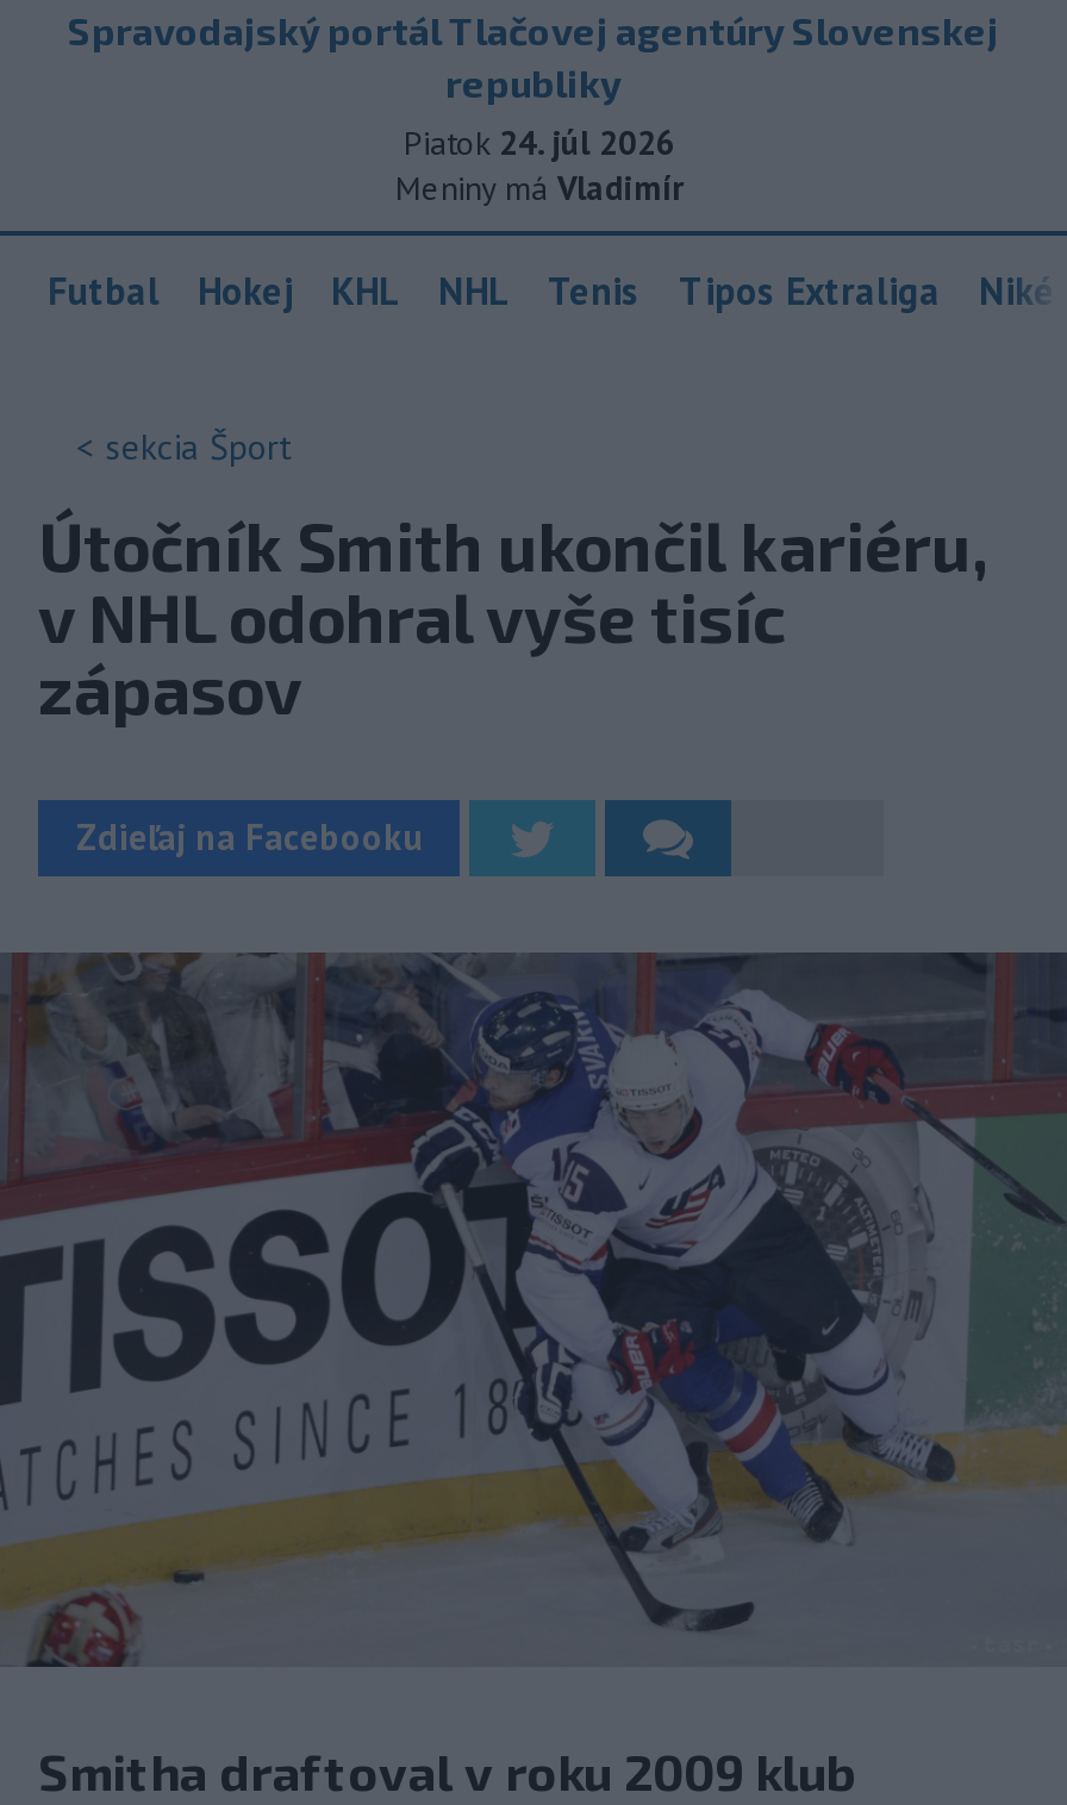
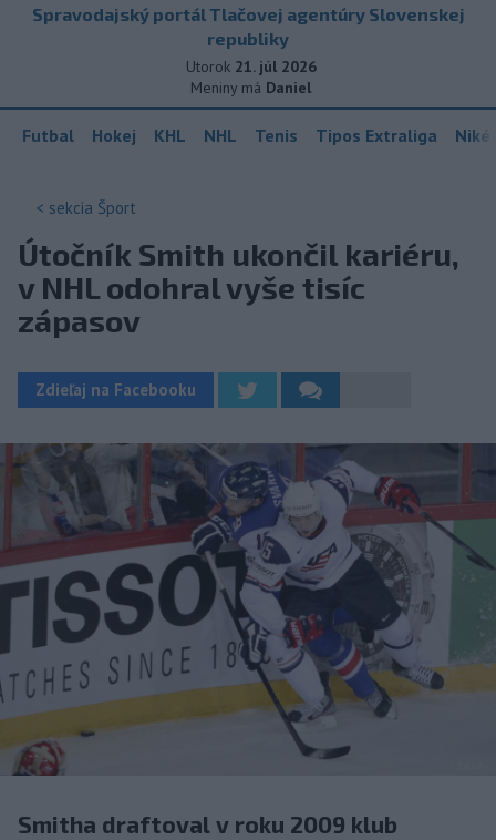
[404,121,675,164] Piatok 24. júl 2026 -> [185,57,316,76] Utorok 21. júl 2026
[395,167,684,210] Meniny má Vladimír -> [190,78,311,98] Meniny má Daniel

